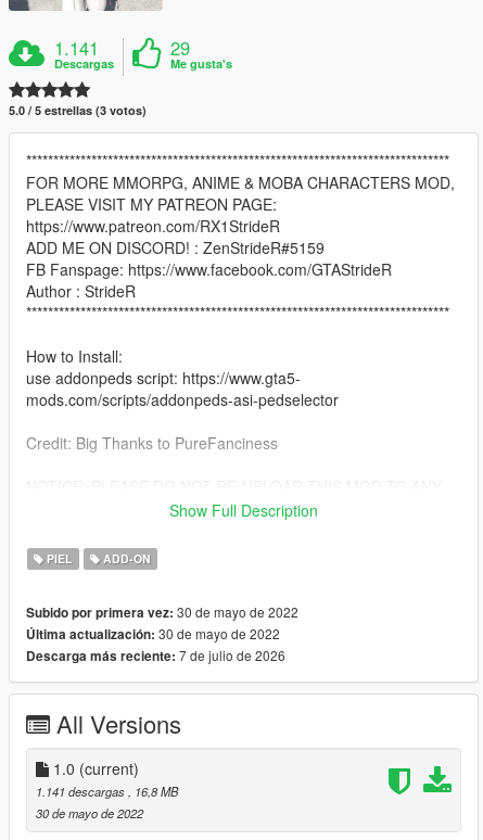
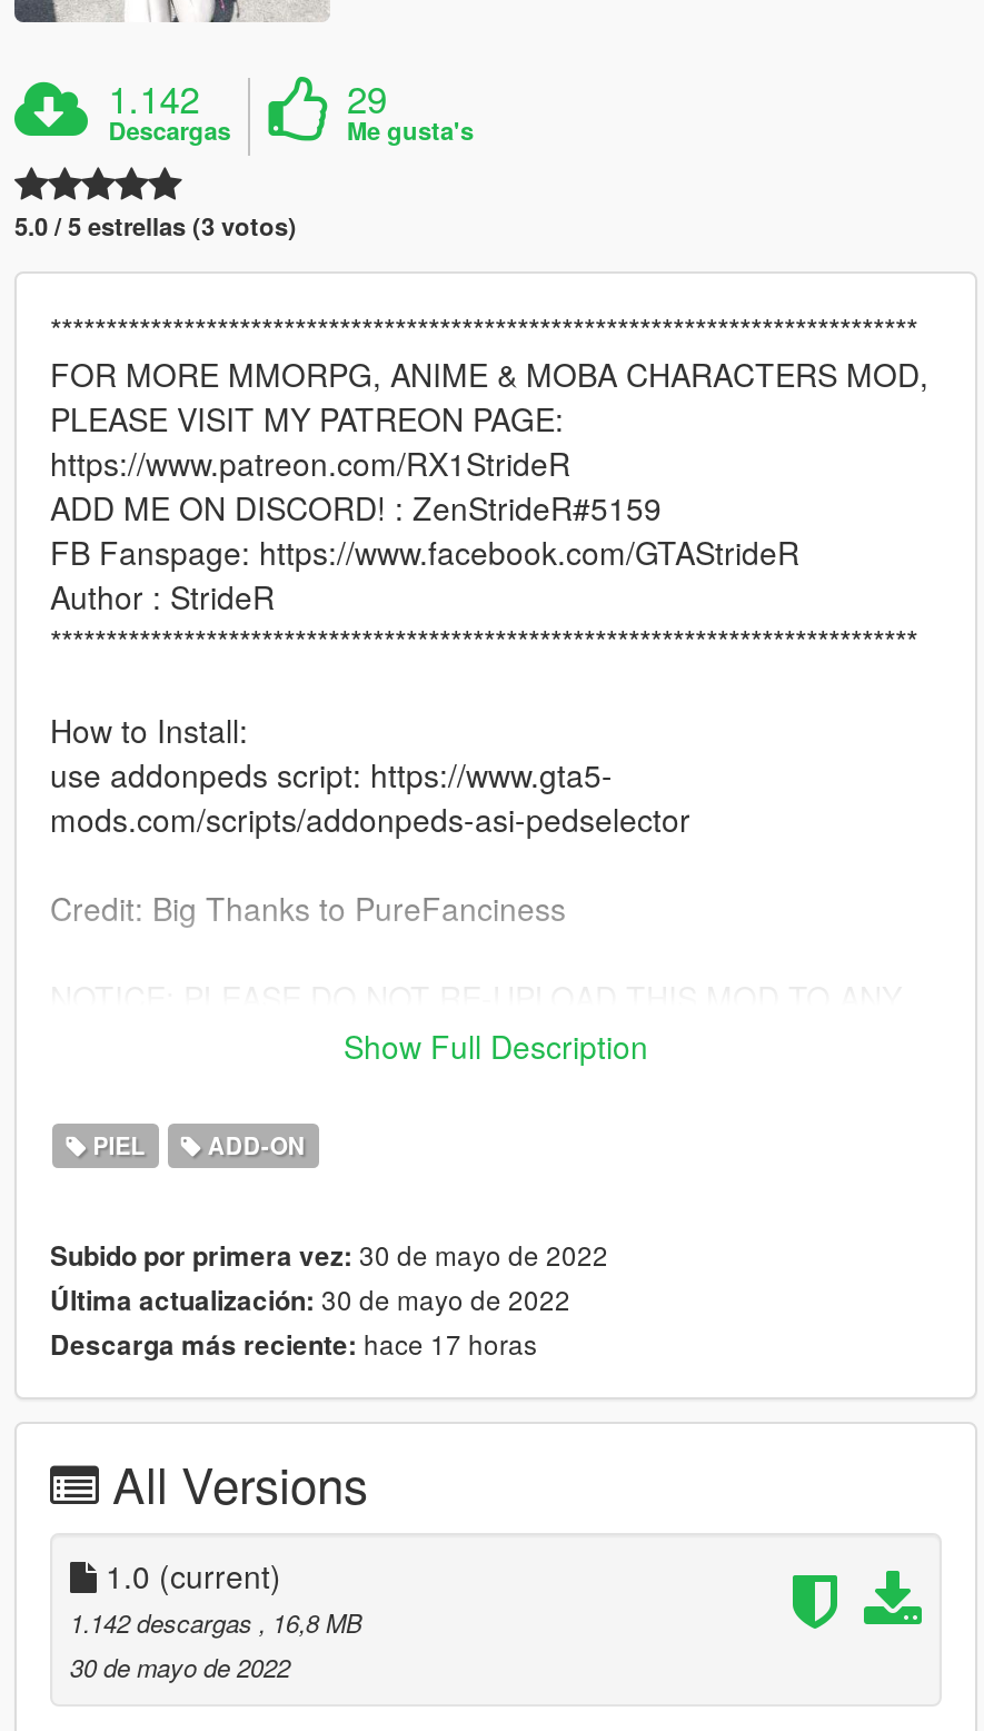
[54,35,99,61] 1.141 -> [108,71,199,124] 1.142
[26,646,285,665] Descarga más reciente: 7 de julio de 2026 -> [50,1324,537,1364] Descarga más reciente: hace 17 horas
[36,782,178,800] 1.141 descargas, 16,8 MB -> [70,1604,361,1640] 1.142 descargas, 16,8 MB

